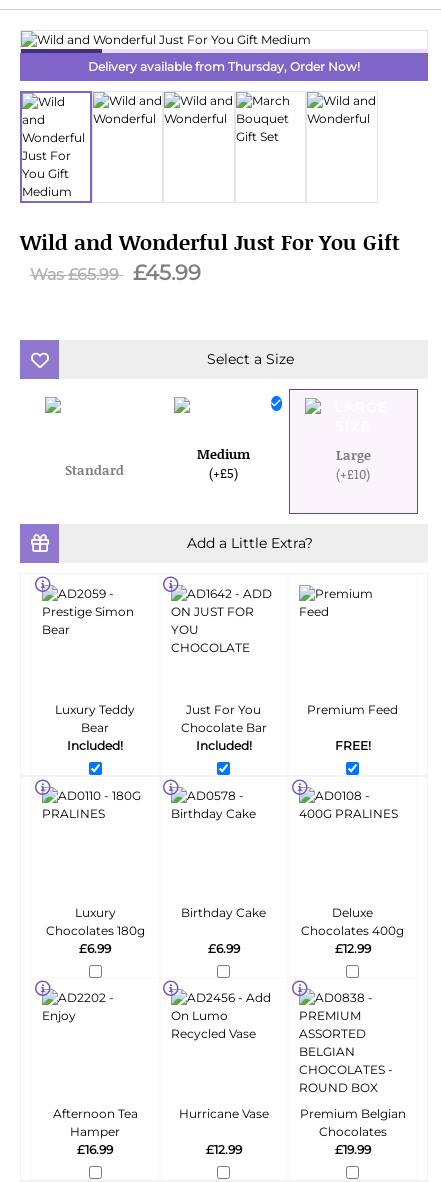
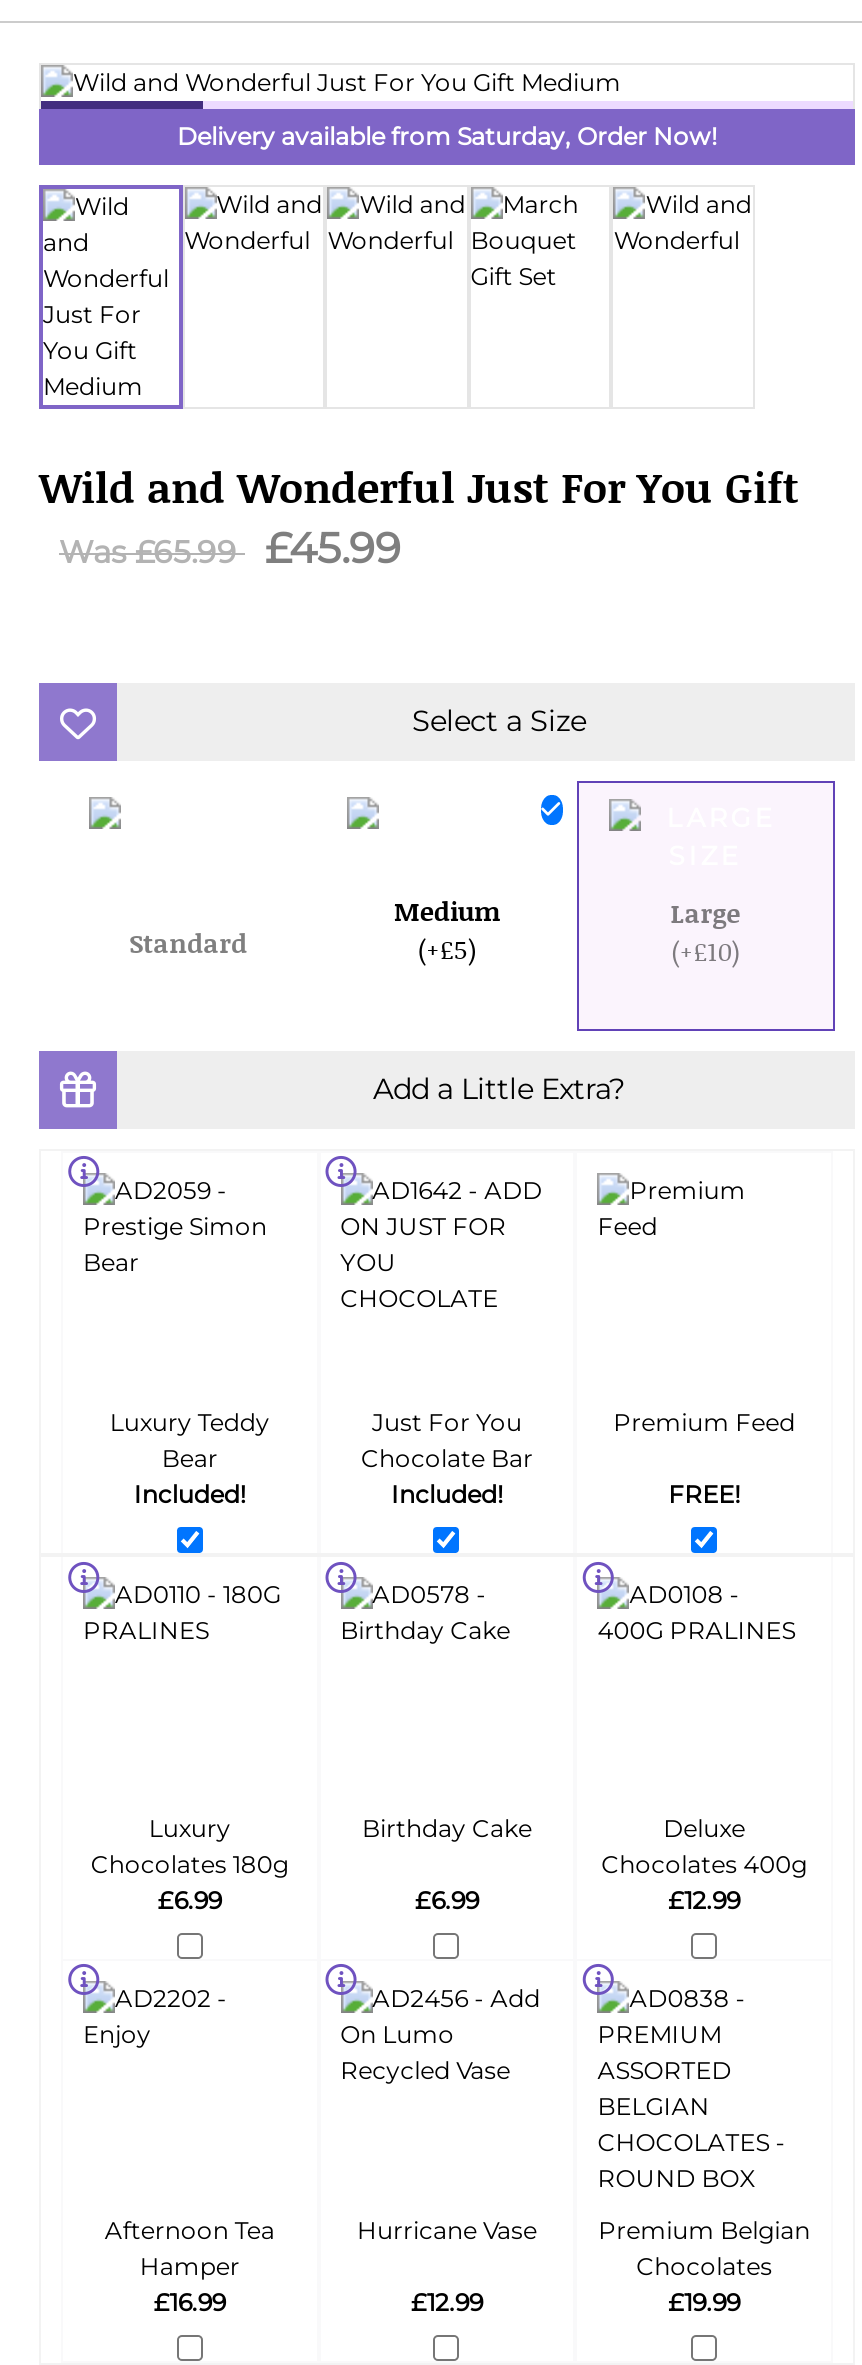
[88,59,360,74] Delivery available from Thursday, Order Now! -> [177,121,717,151] Delivery available from Saturday, Order Now!

